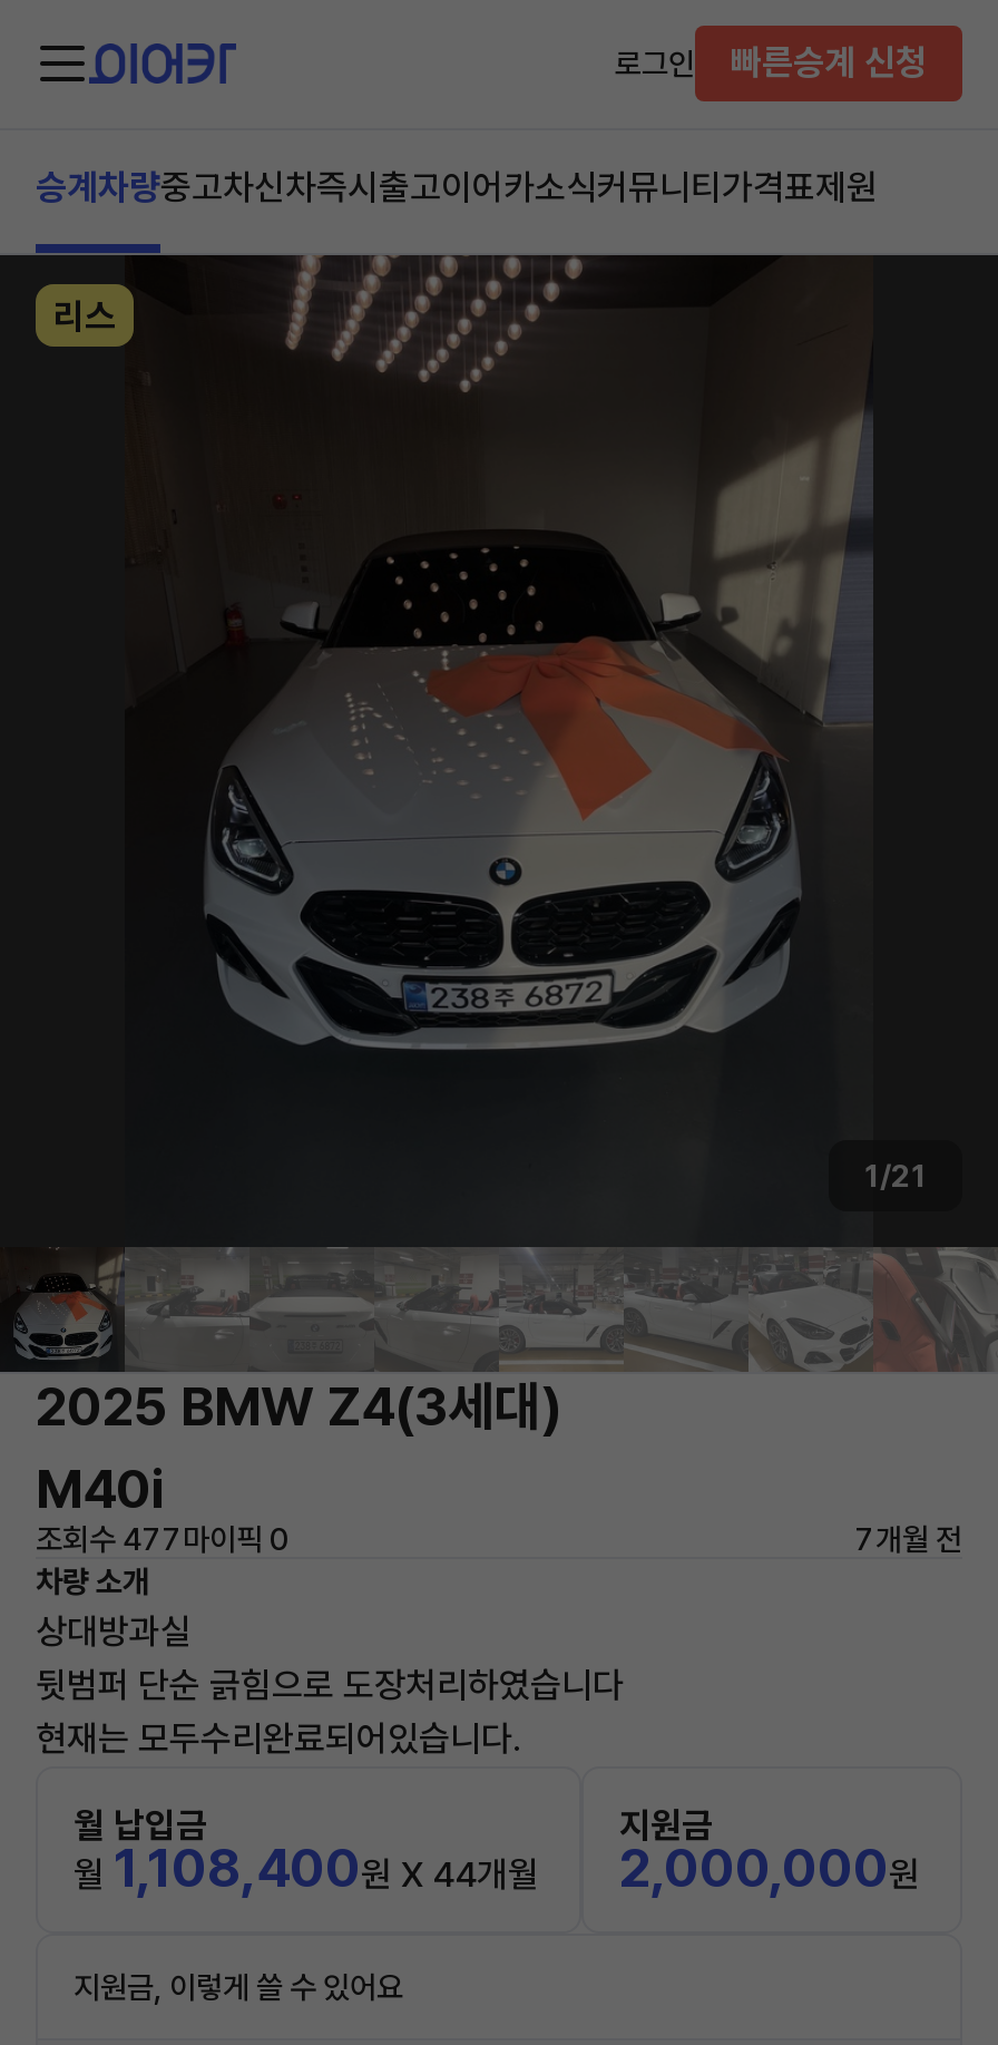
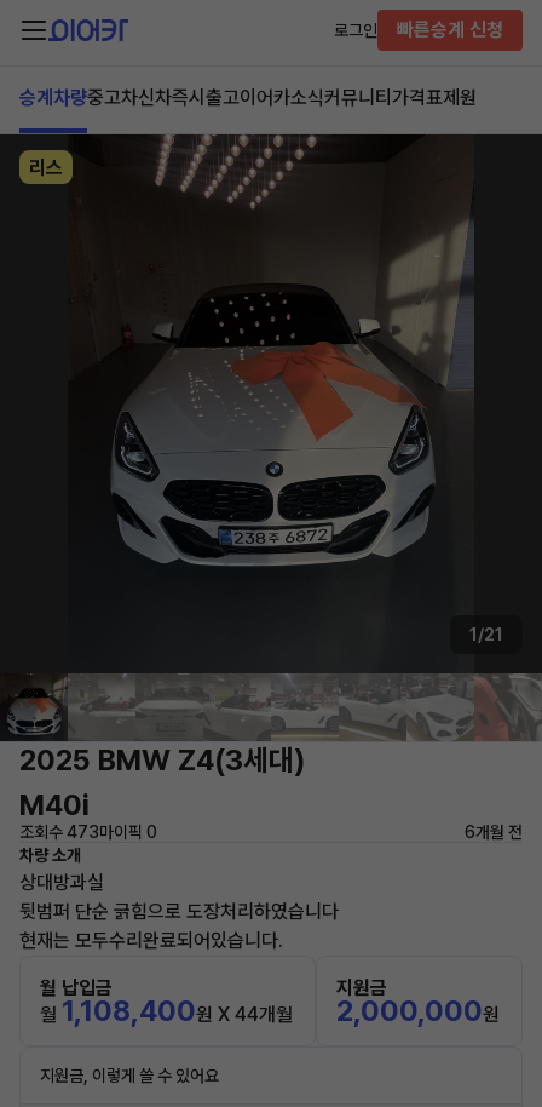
[36,1521,290,1557] 조회수 477 마이픽 0 -> [19,822,157,842] 조회수 473 마이픽 0
[855,1521,962,1557] 7개월 전 -> [465,822,523,842] 6개월 전

